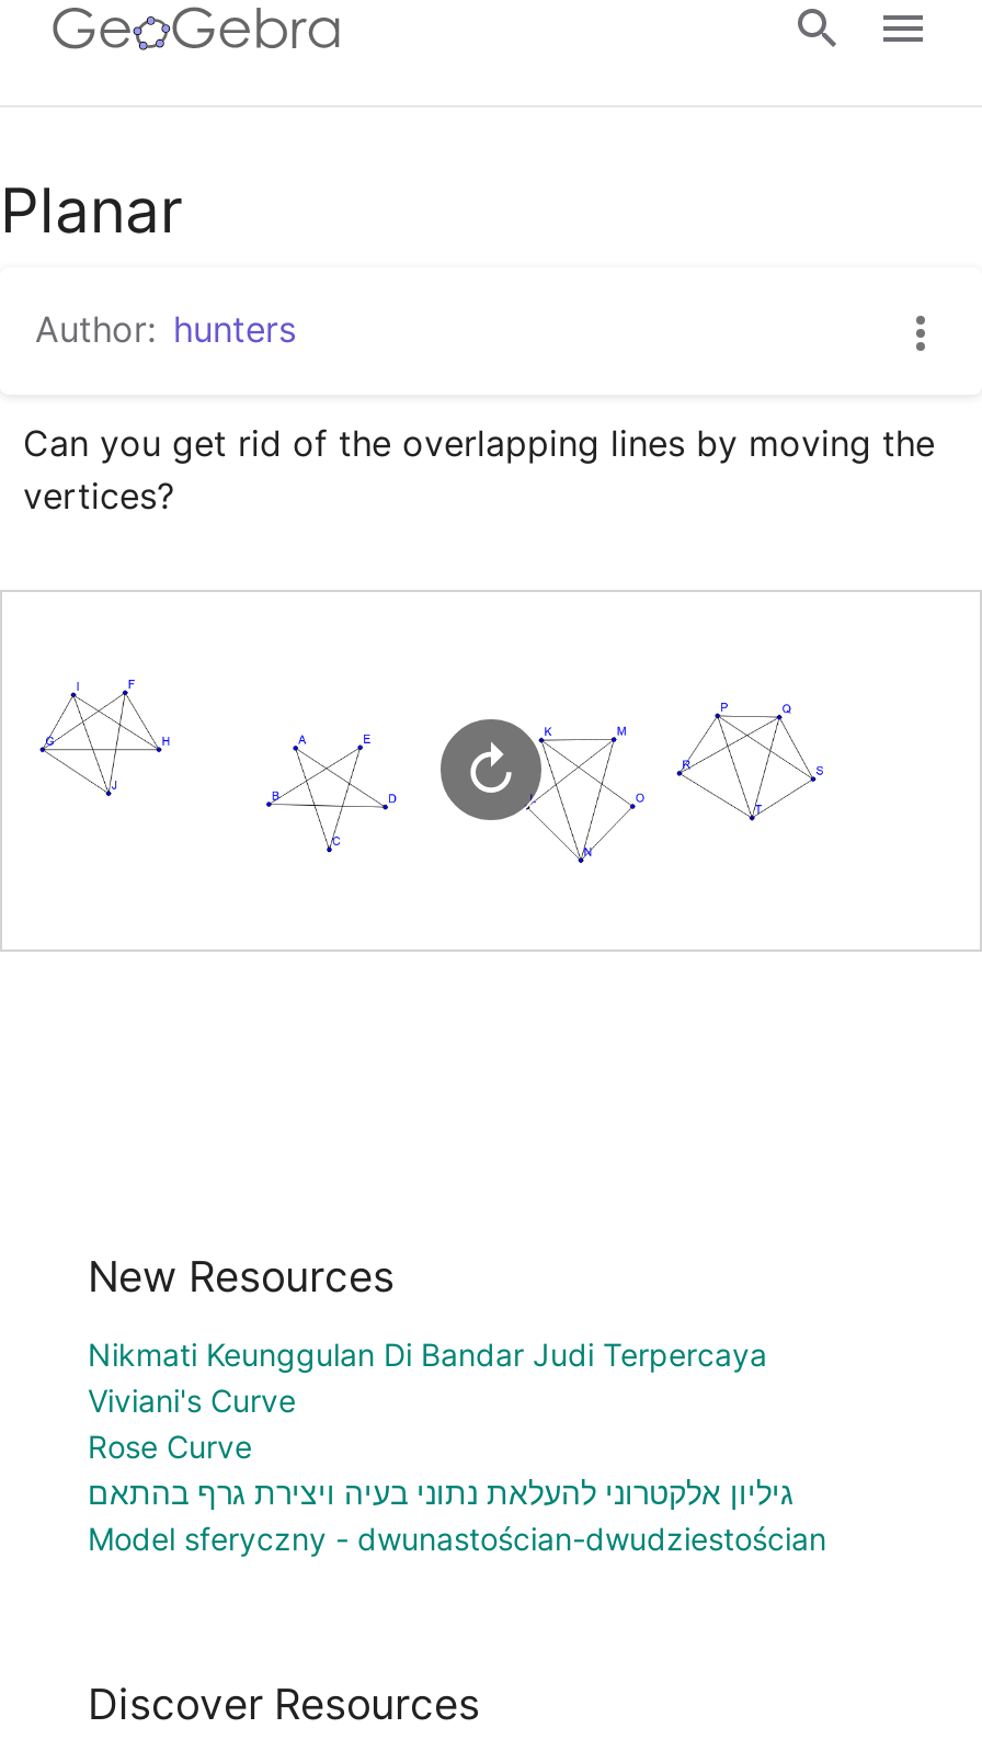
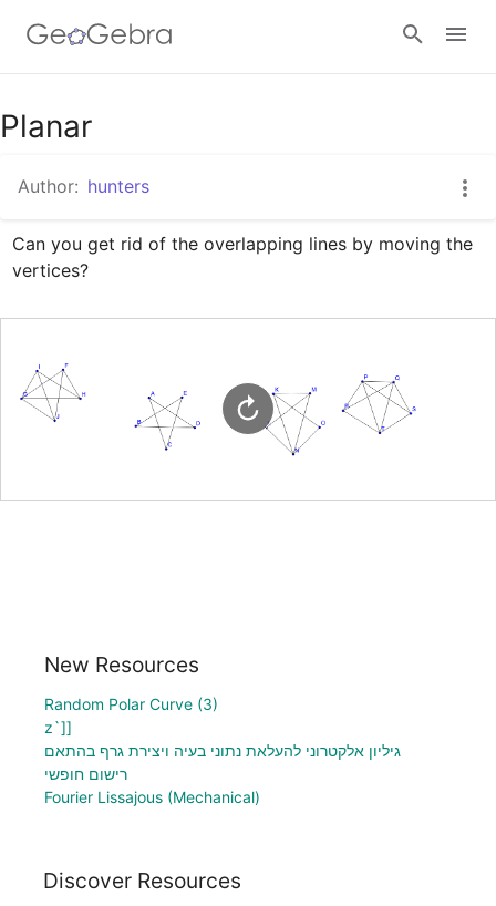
[88,1335,767,1464] Nikmati Keunggulan Di Bandar Judi Terpercaya | Viviani's Curve | Rose Curve -> [44,694,218,736] Random Polar Curve (3) | z`]]
moved [88,1473,793,1510] -> [44,741,401,760]: גיליון אלקטרוני להעלאת נתוני בעיה ויצירת גרף בהתאם
[88,1519,826,1556] Model sferyczny - dwunastościan-dwudziestościan -> [44,764,260,806] רישום חופשי | Fourier Lissajous (Mechanical)

